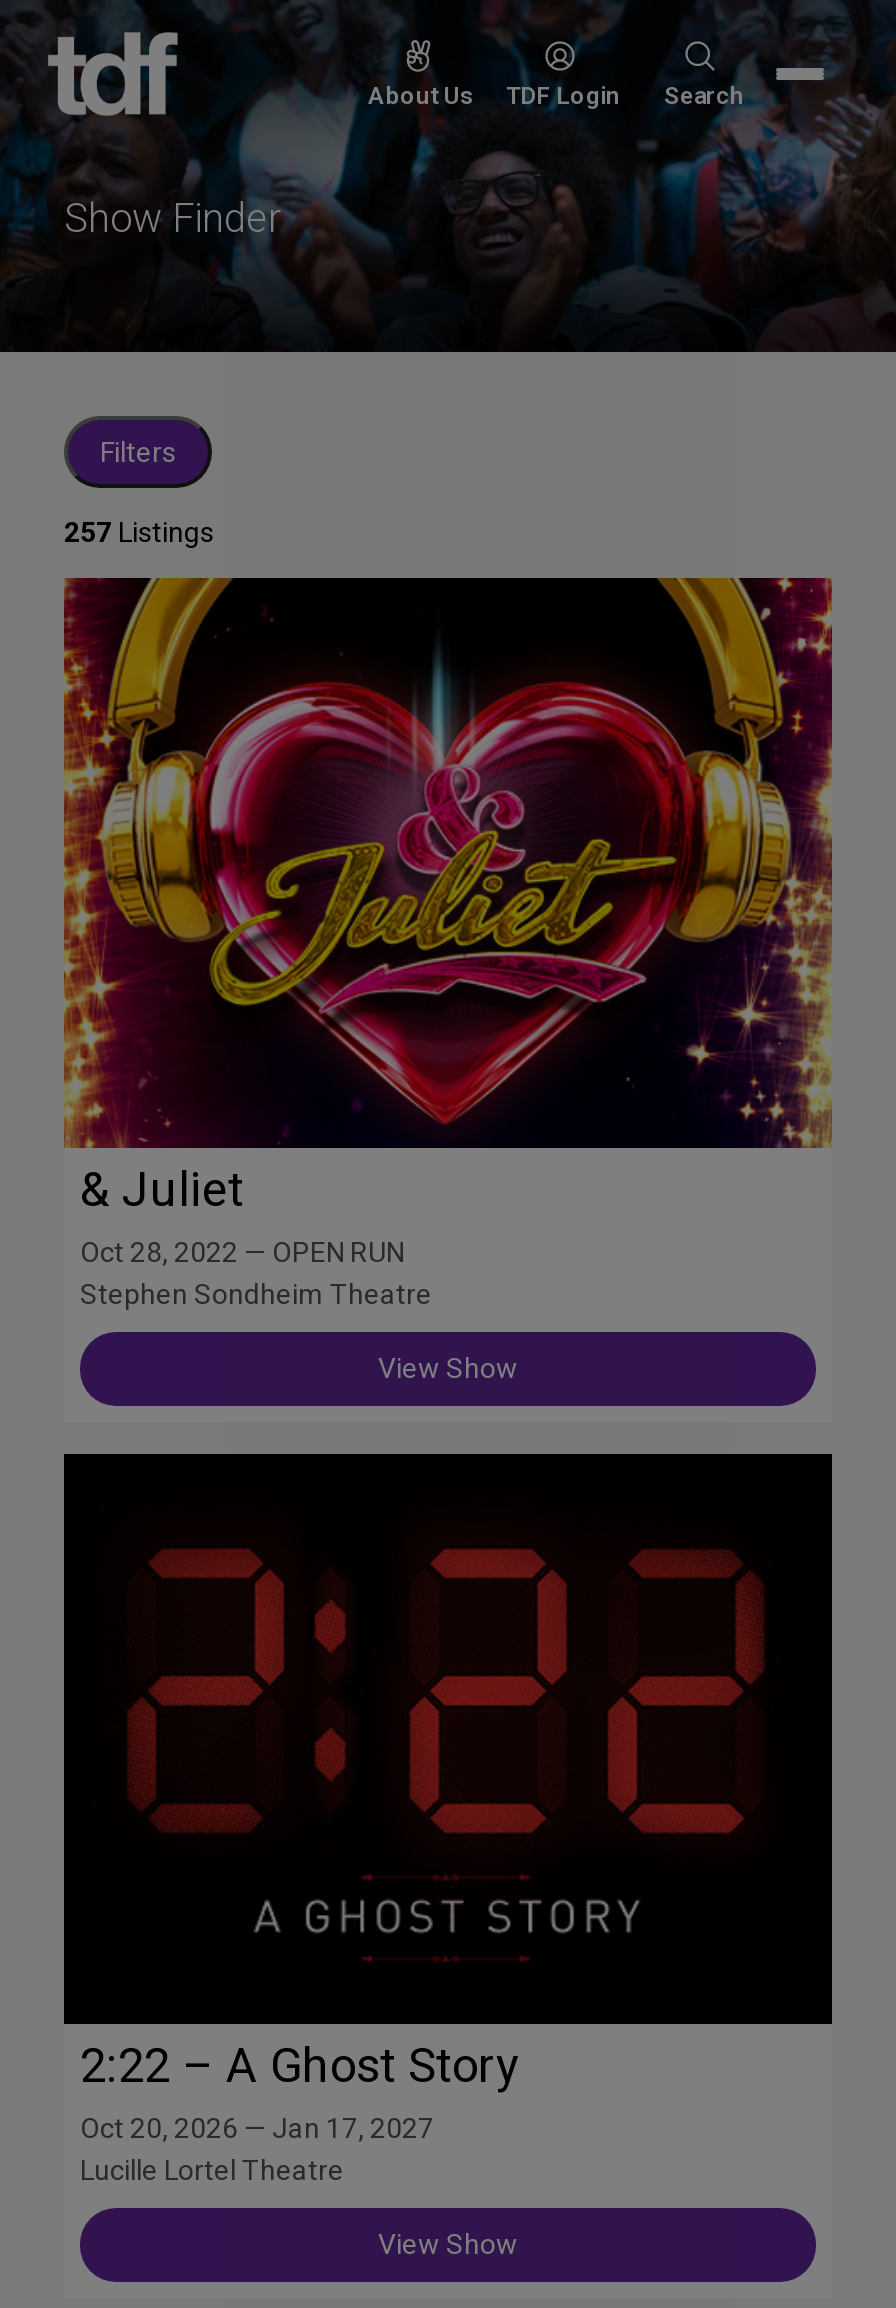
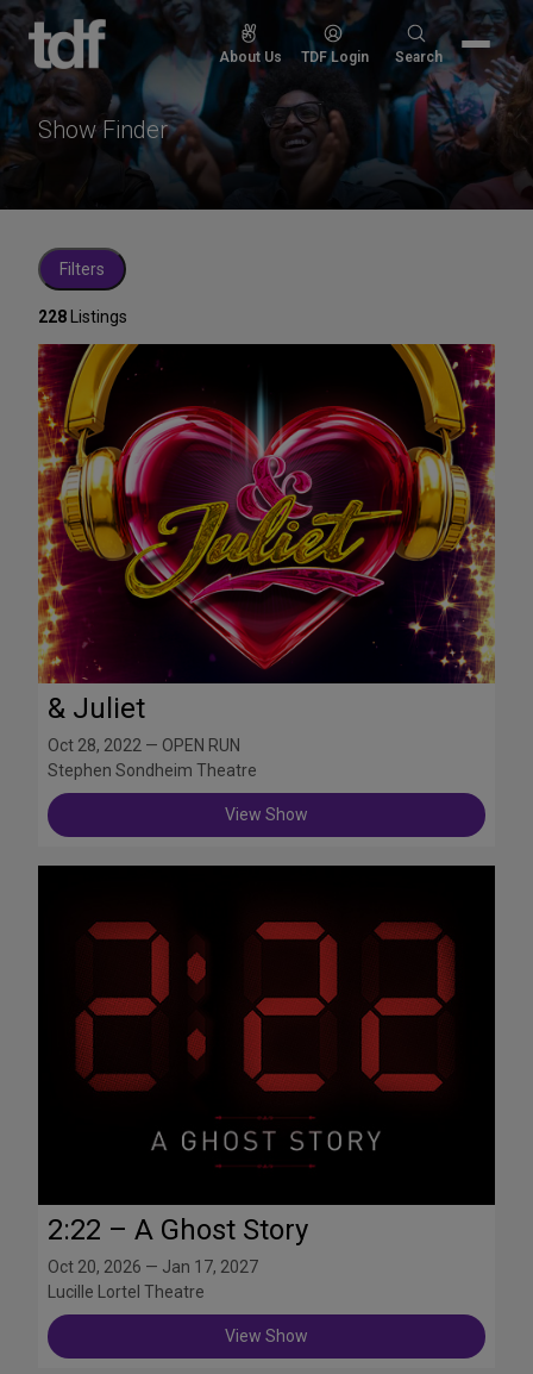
[64,516,214,548] 257 Listings -> [38,307,127,326] 228 Listings

